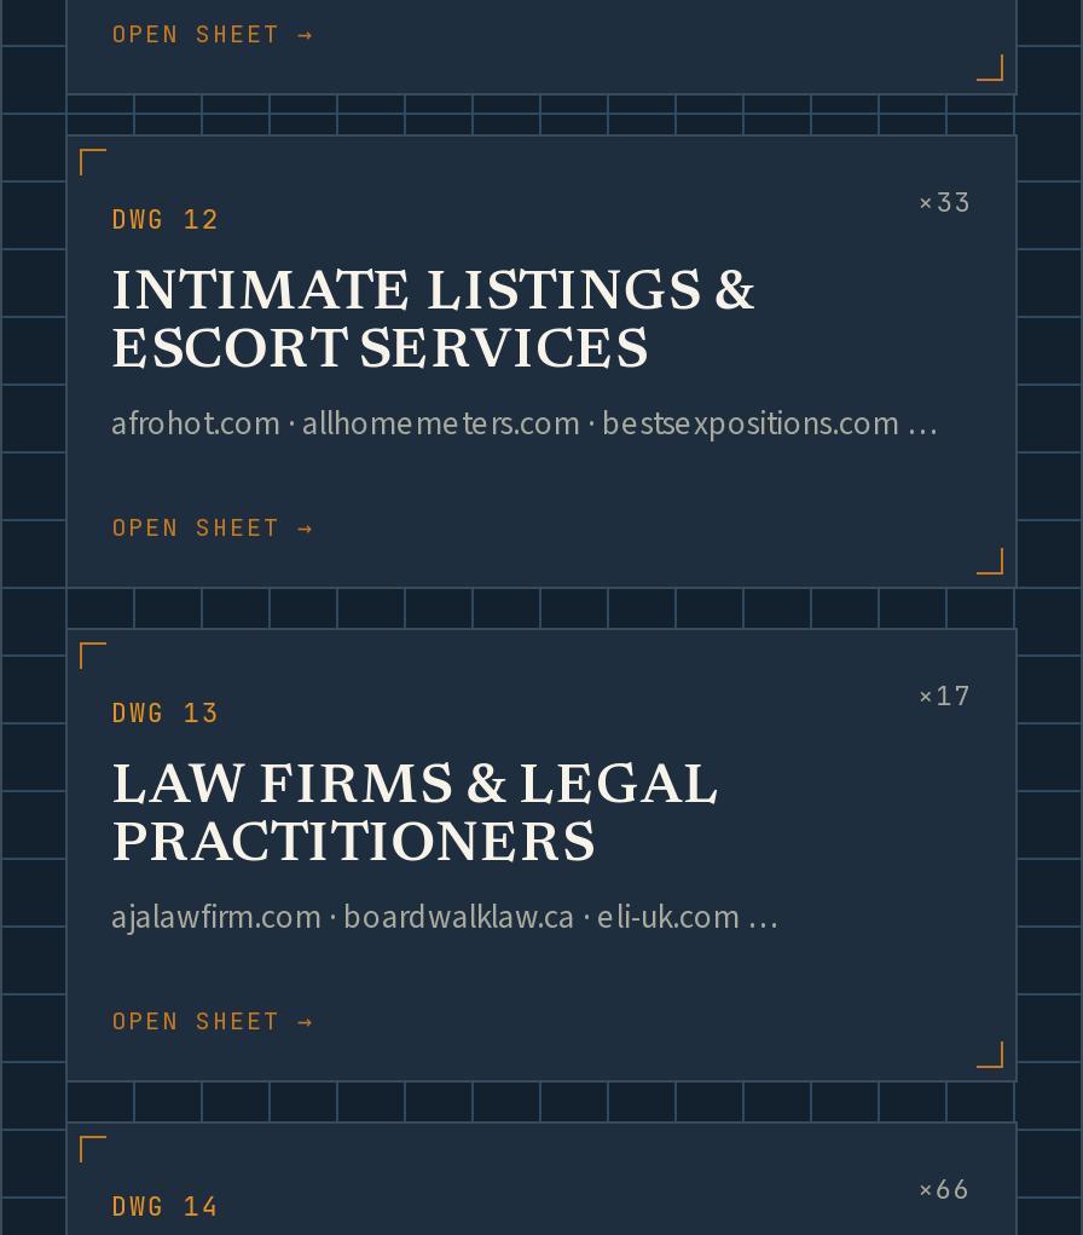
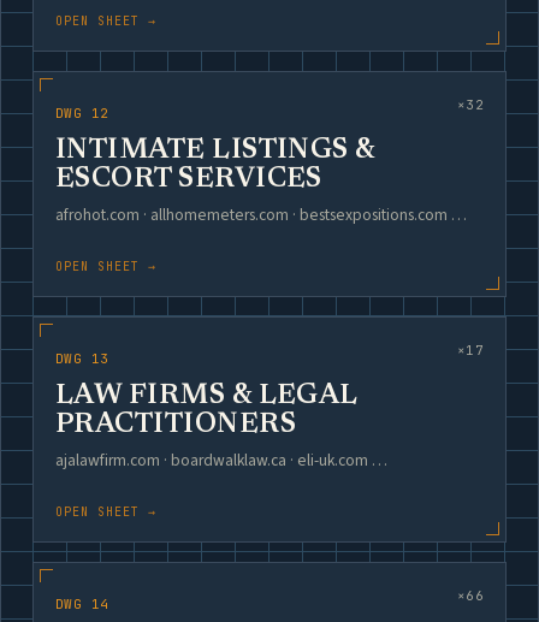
[918,184,972,218] ×33 -> [457,96,484,113] ×32

